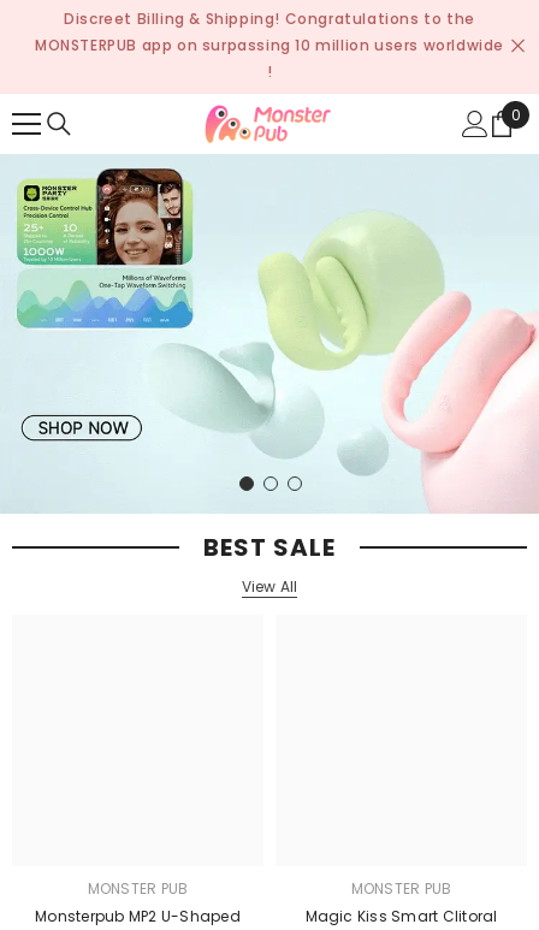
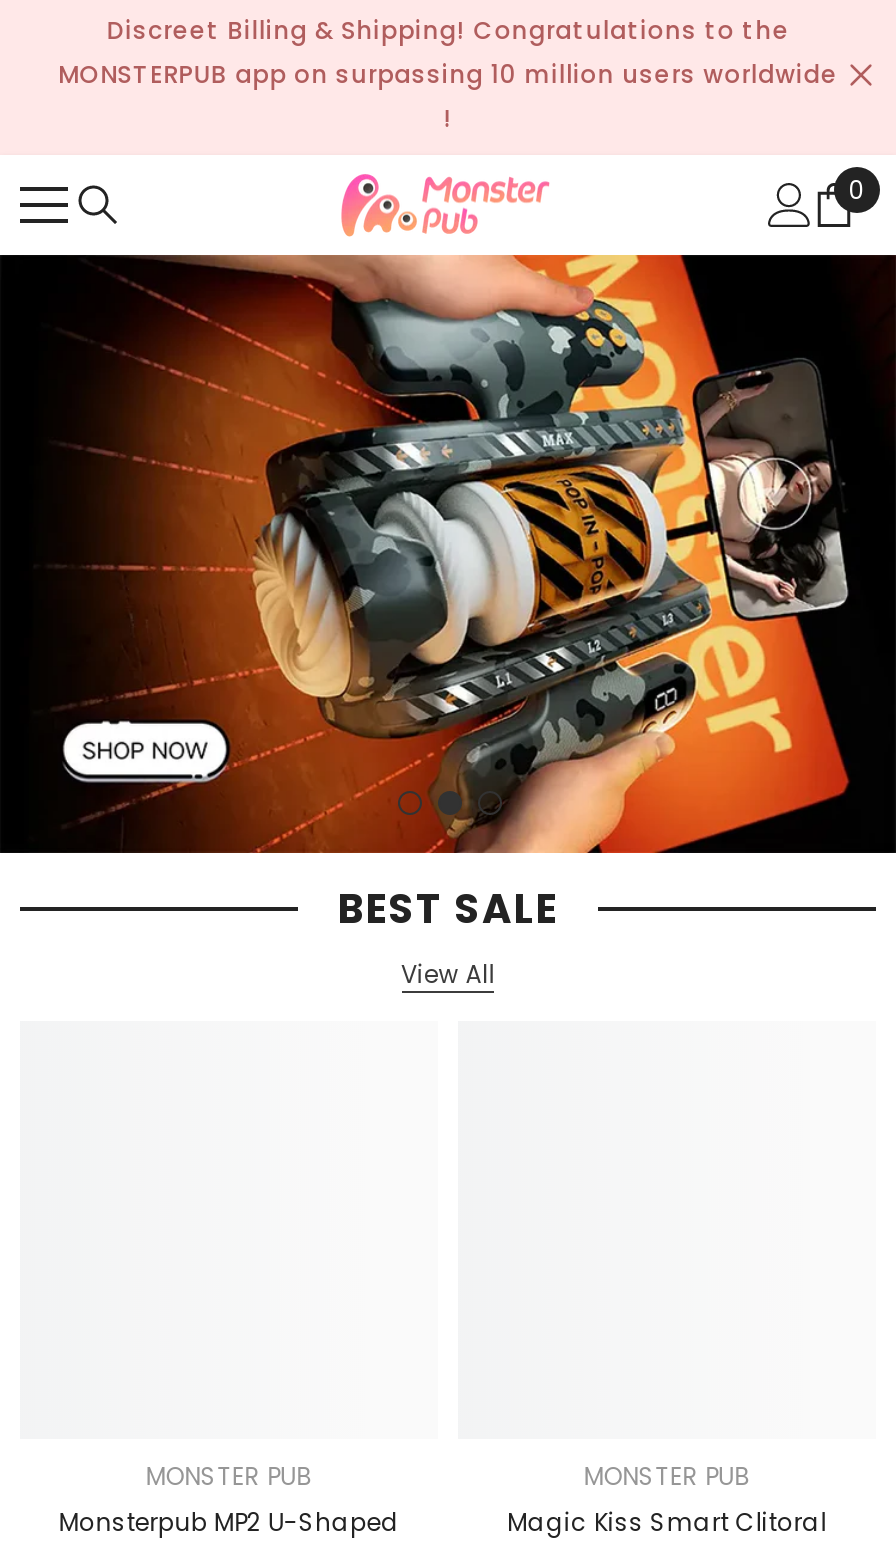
[4,154,535,514] [image] -> [6,253,890,855] [image]

